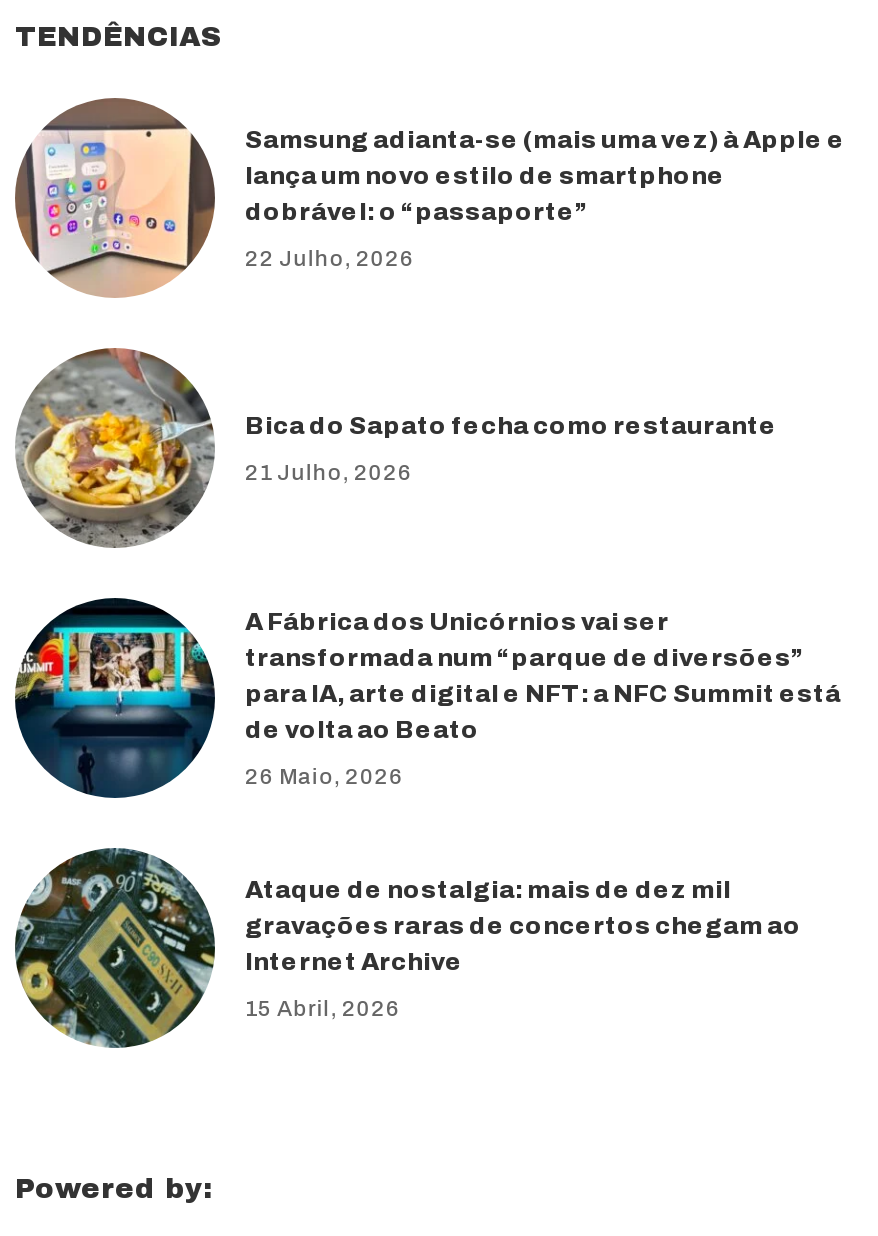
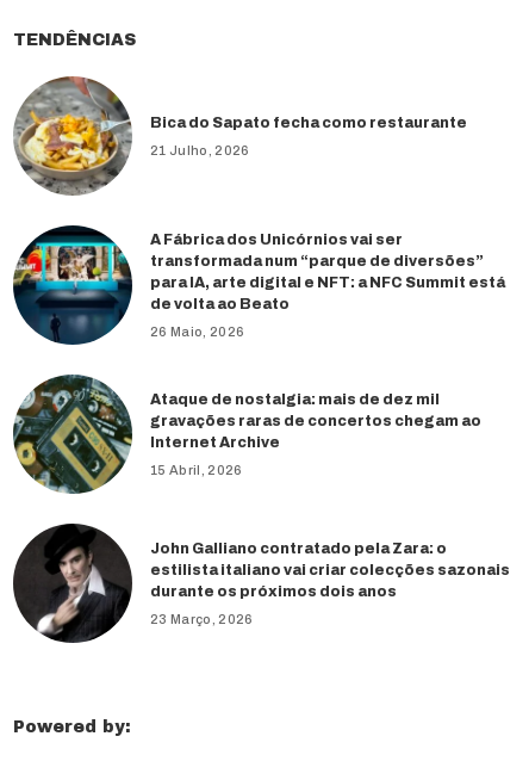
[15,98,845,296] [image] | Samsung adianta-se (mais uma vez) à Apple e | lança um novo estilo de smartphone | dobrável: o “passaporte” | 22 Julho, 2026 -> none
moved [13,344,841,1019] -> [12,74,505,477]: [image] | Bica do Sapato fecha como restaurante | 21 Julho, 2026 | ... | Internet Archive | 15 Abril, 2026
none -> [13,522,510,643] [image] | John Galliano contratado pela Zara: o | estilista italiano vai criar colecções sazonais | durante os próximos dois anos | 23 Março, 2026

